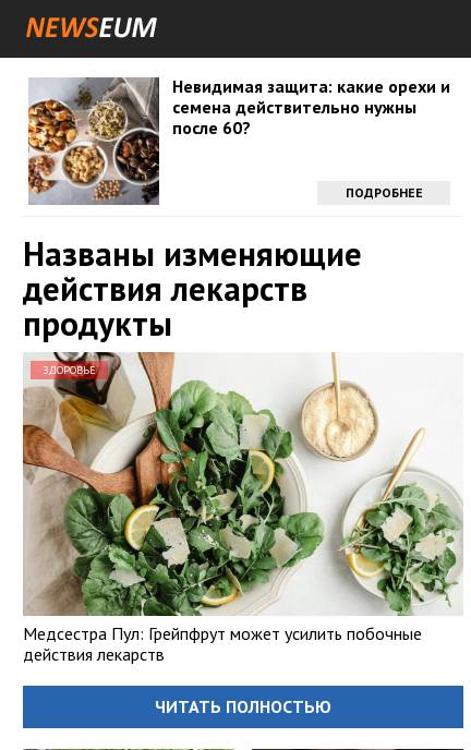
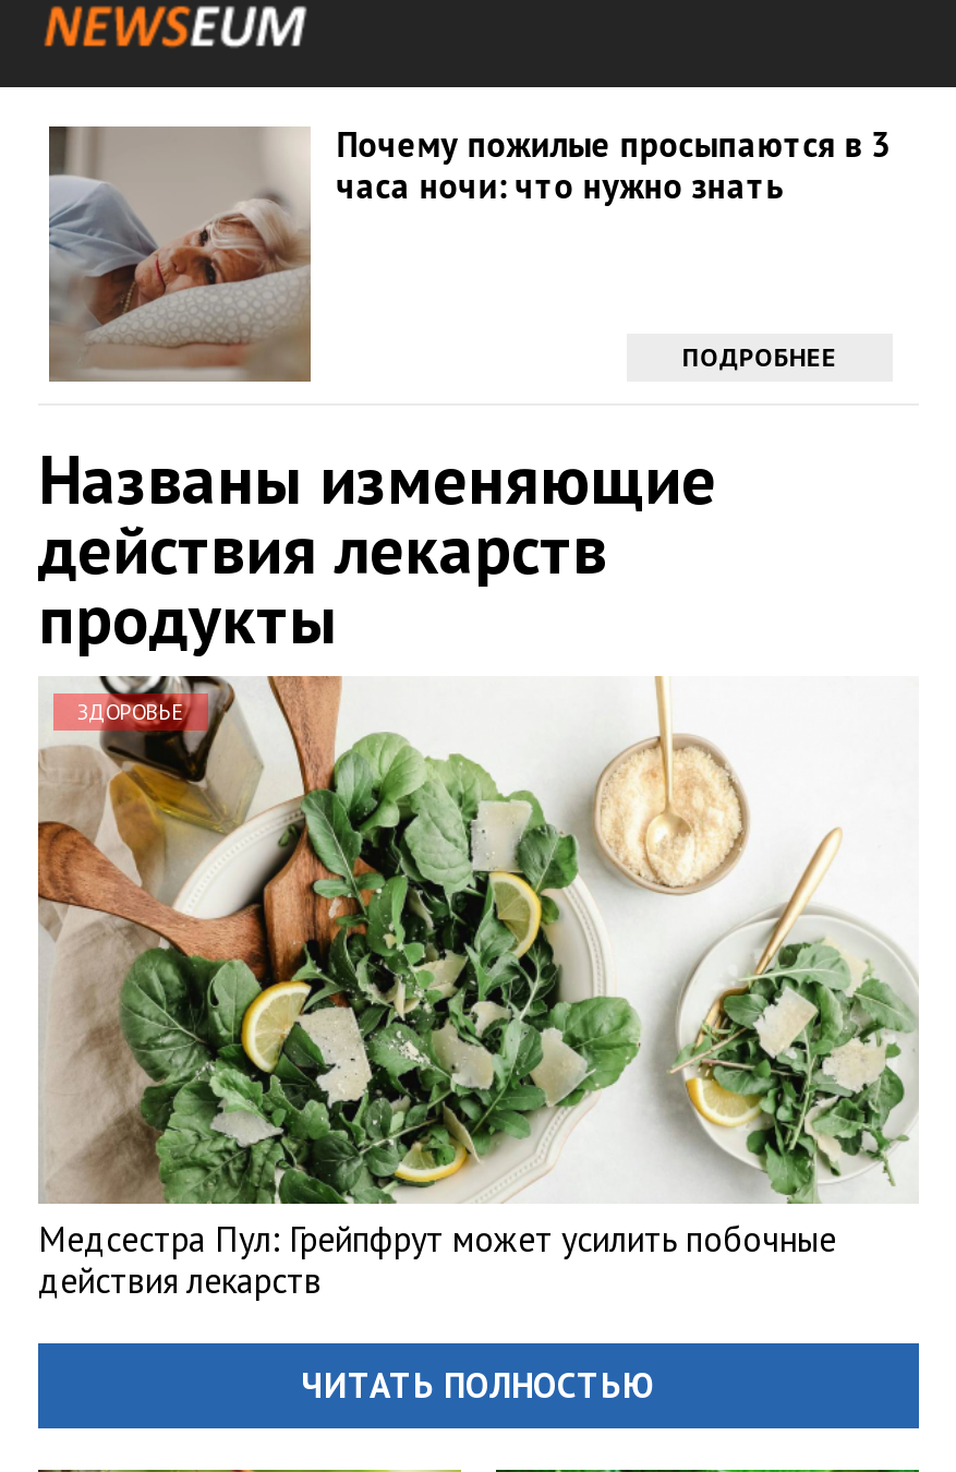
[27,75,450,205] [image] | Невидимая защита: какие орехи и | семена действительно нужны | после 60? -> [47,122,890,382] [image] | Почему пожилые просыпаются в 3 | часа ночи: что нужно знать

